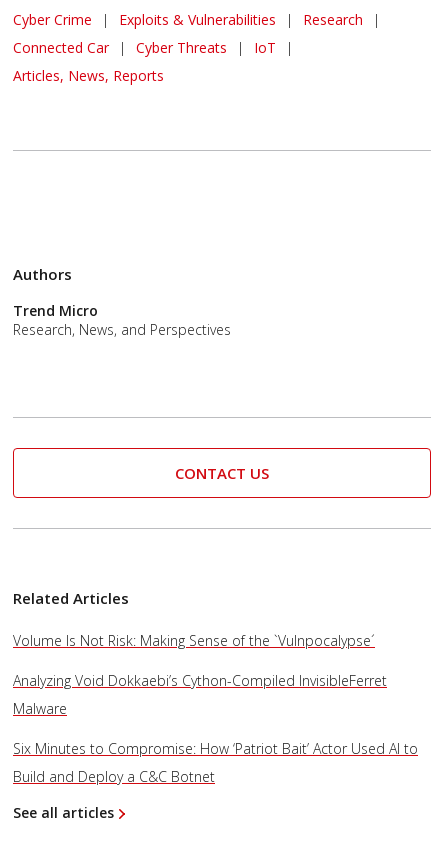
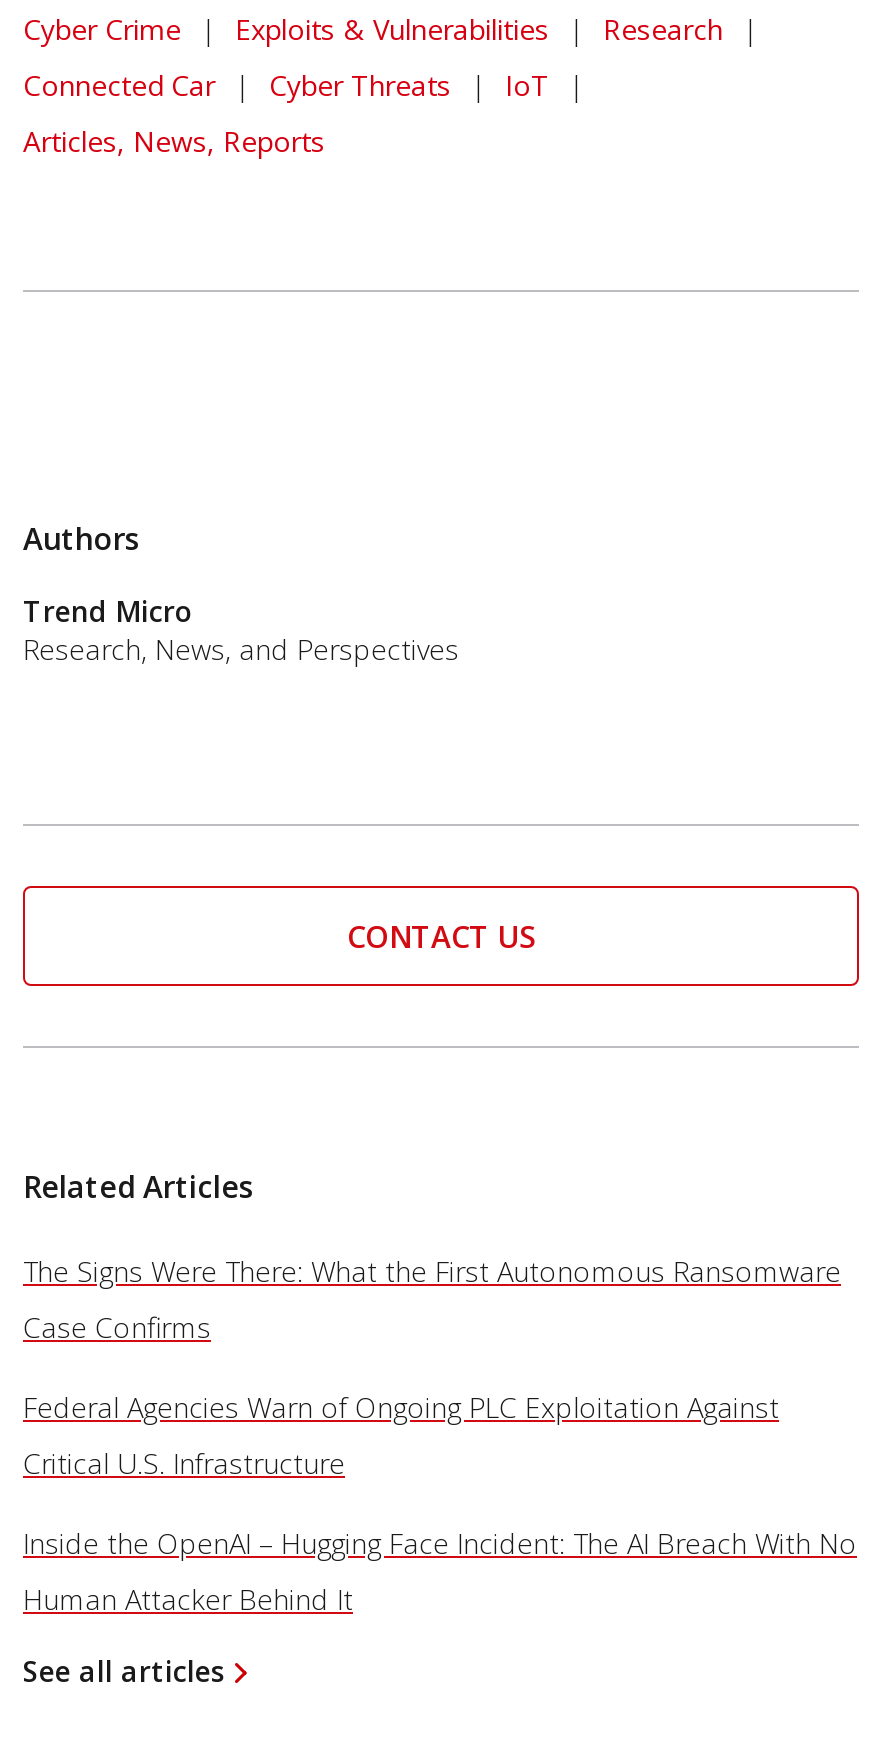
[13,631,418,786] Volume Is Not Risk: Making Sense of the `Vulnpocalypse´ | Analyzing Void Dokkaebi’s Cython-Compiled InvisibleFerret | Malware | Six Minutes to Compromise: How ‘Patriot Bait’ Actor Used AI to | Build and Deploy a C&C Botnet -> [23,1252,857,1618] The Signs Were There: What the First Autonomous Ransomware | Case Confirms | Federal Agencies Warn of Ongoing PLC Exploitation Against | Critical U.S. Infrastructure | Inside the OpenAI – Hugging Face Incident: The AI Breach With No | Human Attacker Behind It

